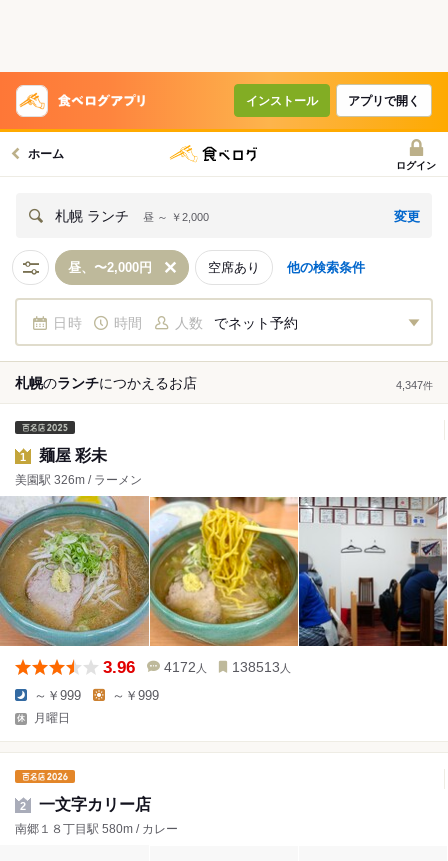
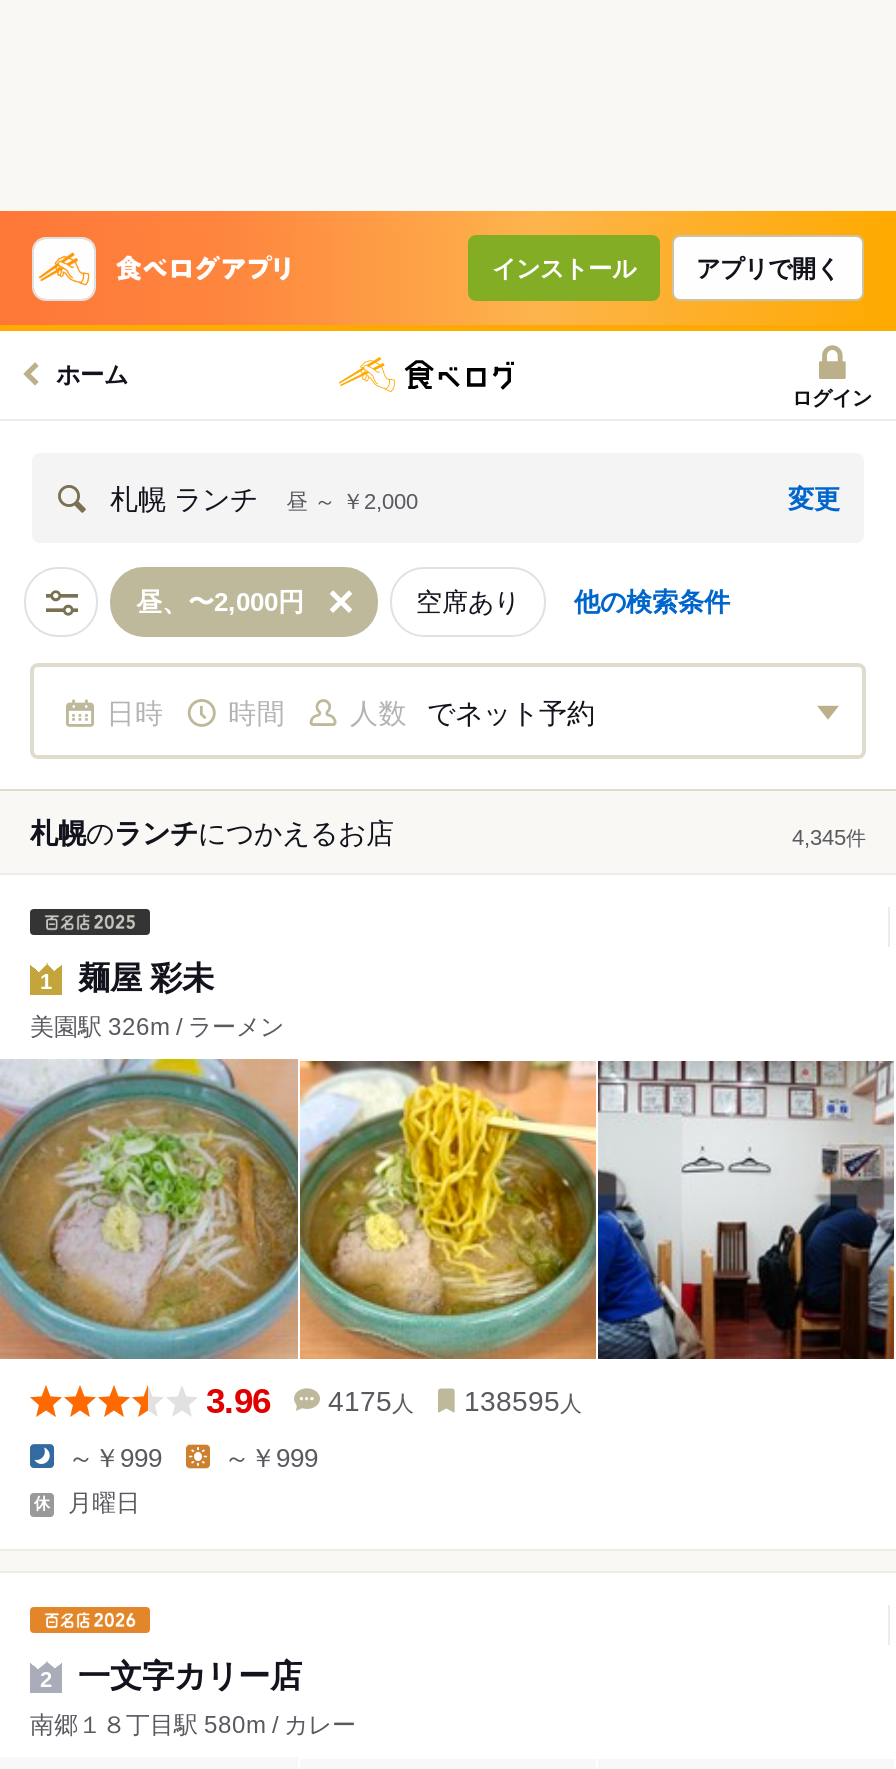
[396,379,433,391] 4,347件 -> [792,826,866,850] 4,345件
[164,659,207,675] 4172人 -> [328,1385,414,1417] 4175人
[232,659,291,675] 138513人 -> [464,1385,582,1417] 138595人

